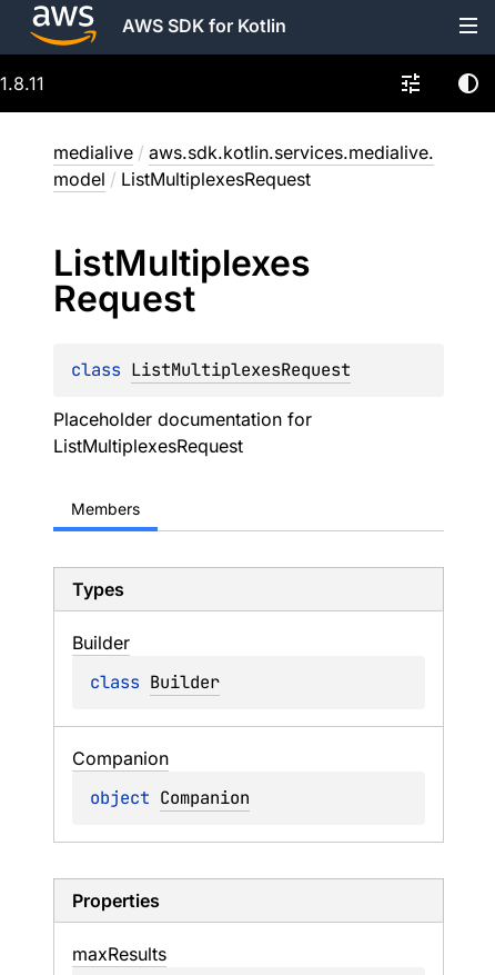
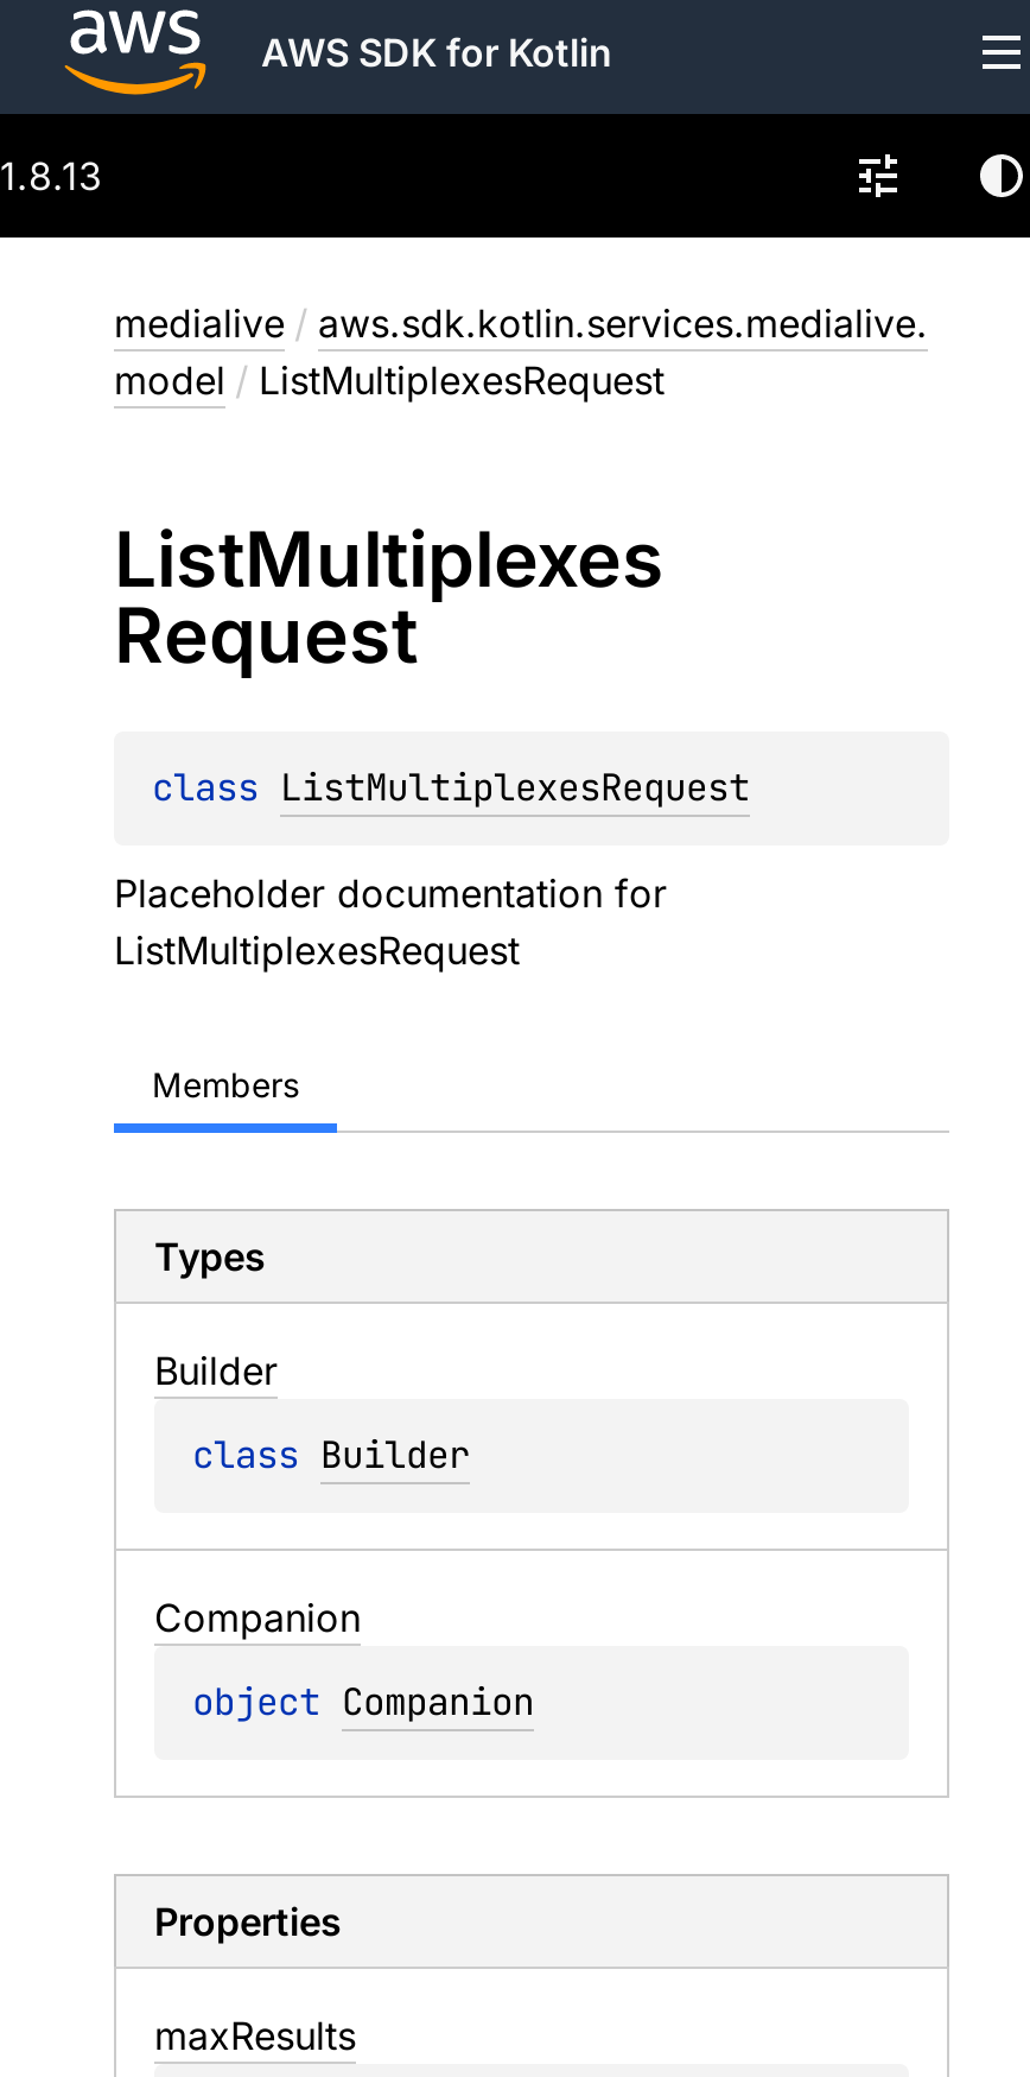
[0,72,44,94] 1.8.11 -> [0,152,102,200] 1.8.13

